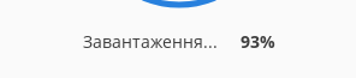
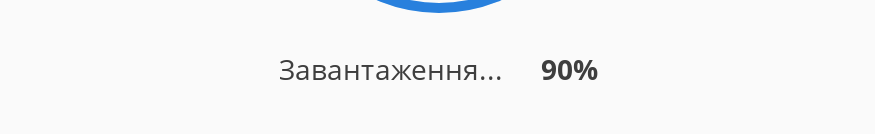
[83,29,275,52] Завантаження... 93% -> [279,49,599,87] Завантаження... 90%

